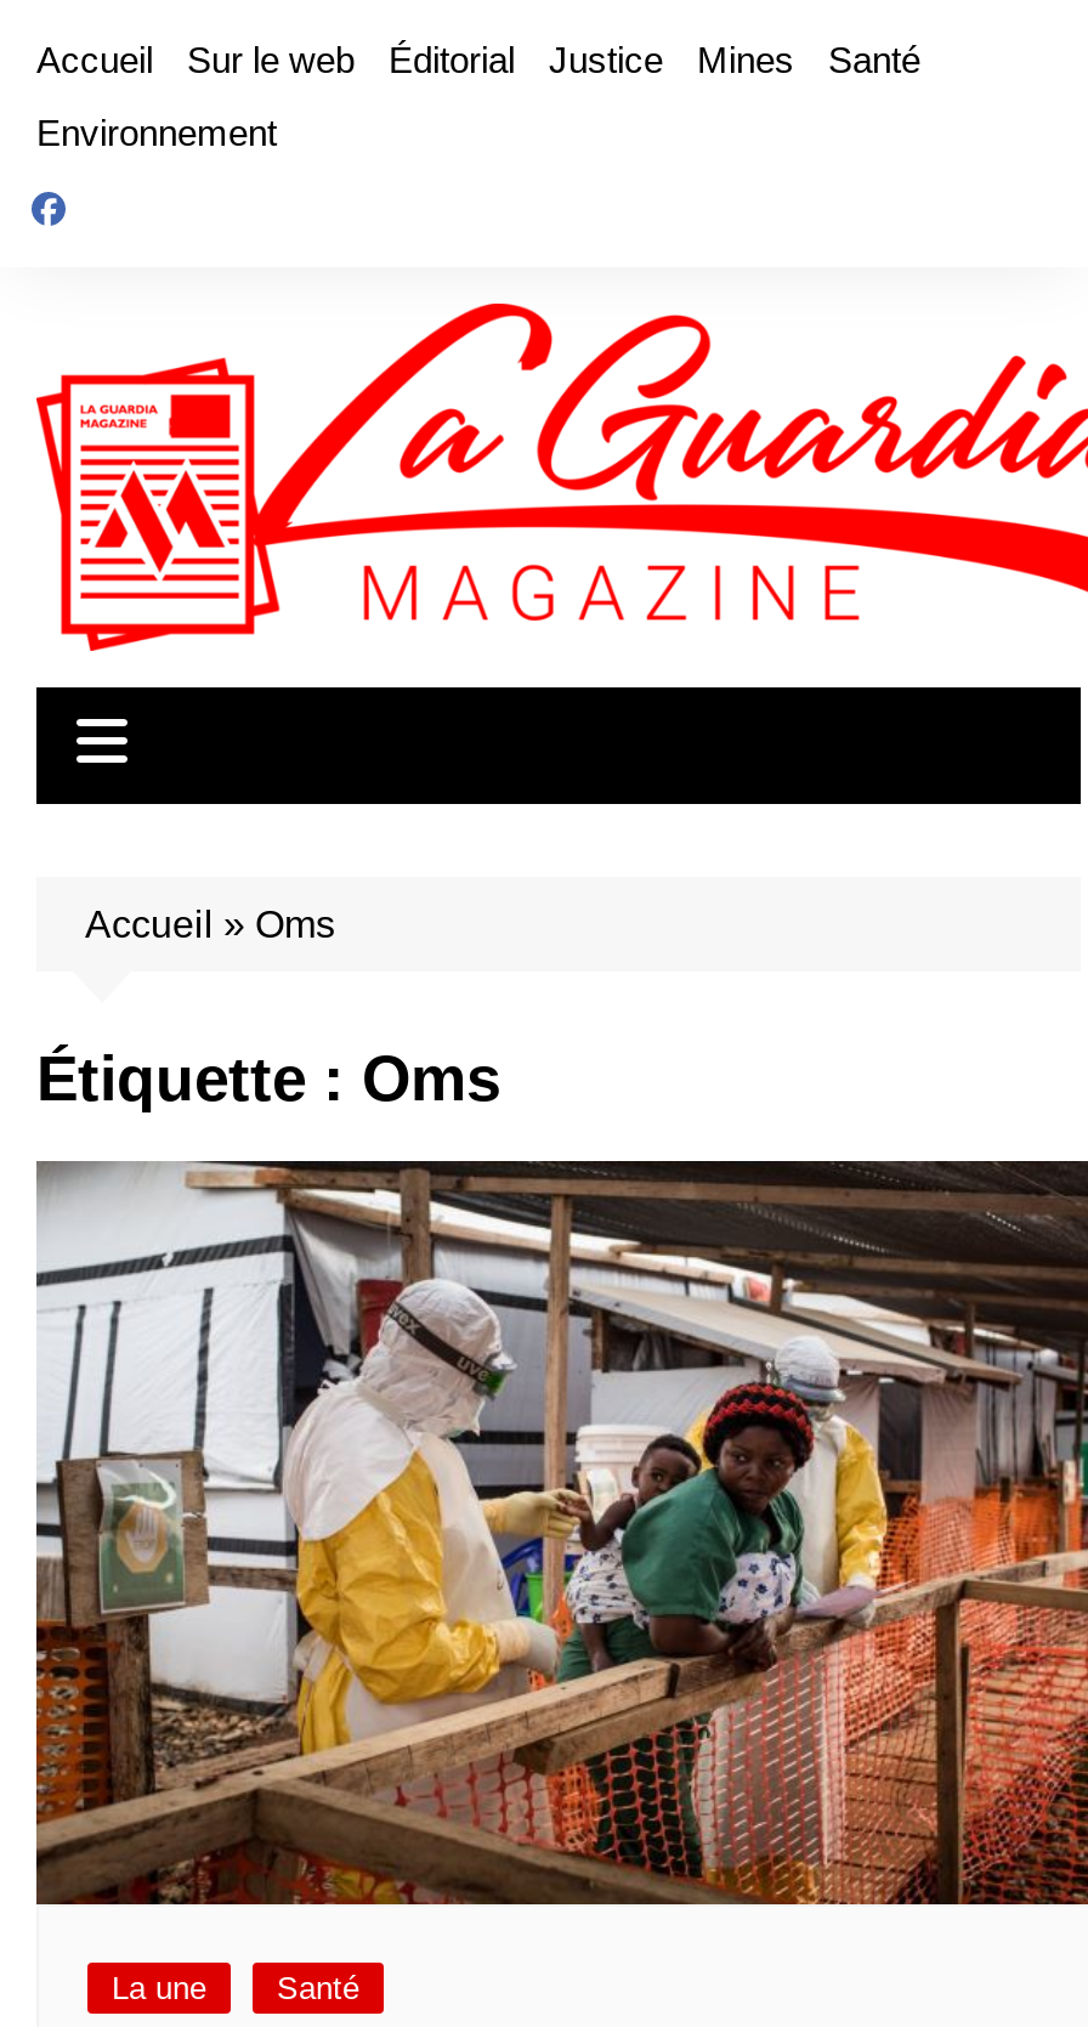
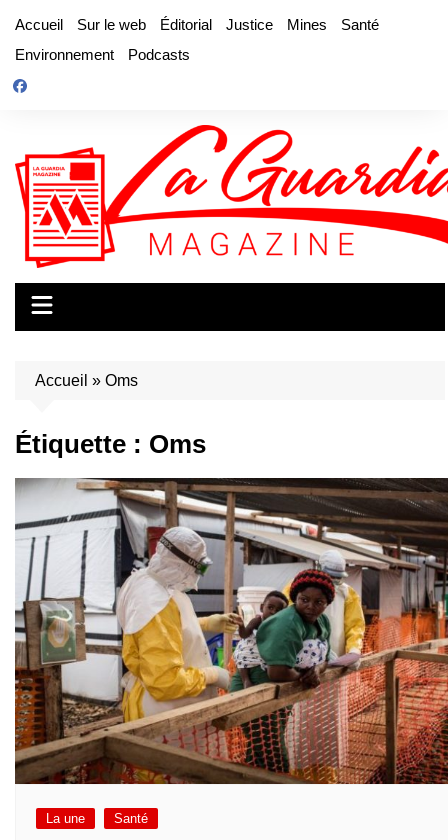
none -> [128,46,190,63] Podcasts

